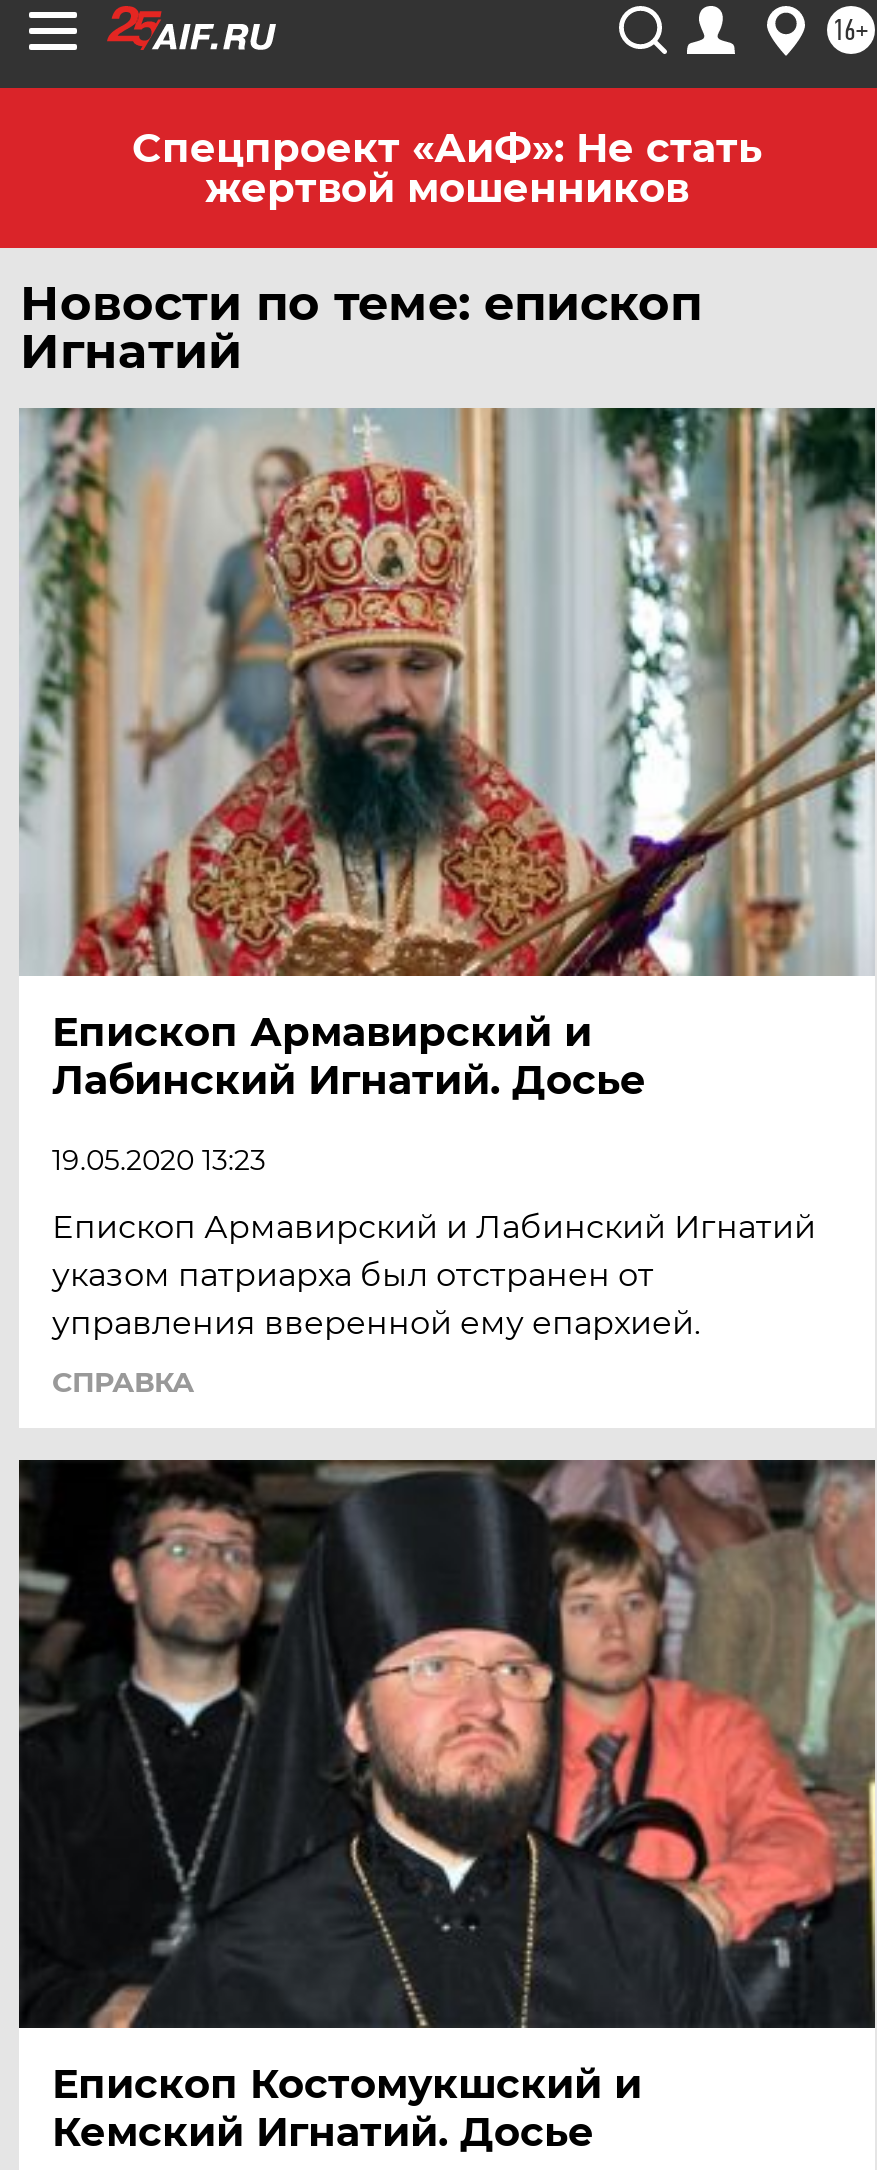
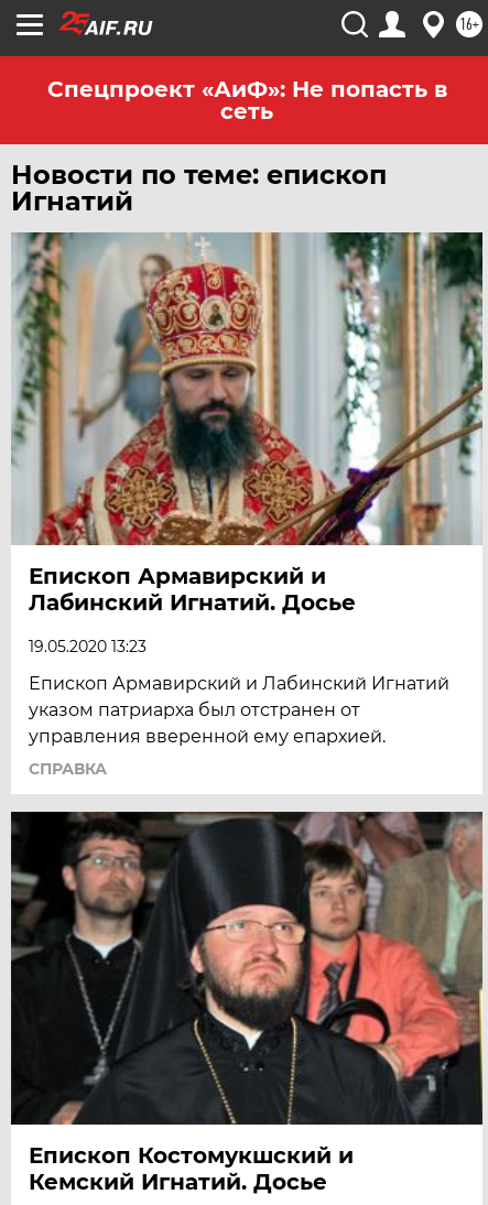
[132,124,762,212] Спецпроект «АиФ»: Не стать | жертвой мошенников -> [47,76,447,124] Спецпроект «АиФ»: Не попасть в | сеть

